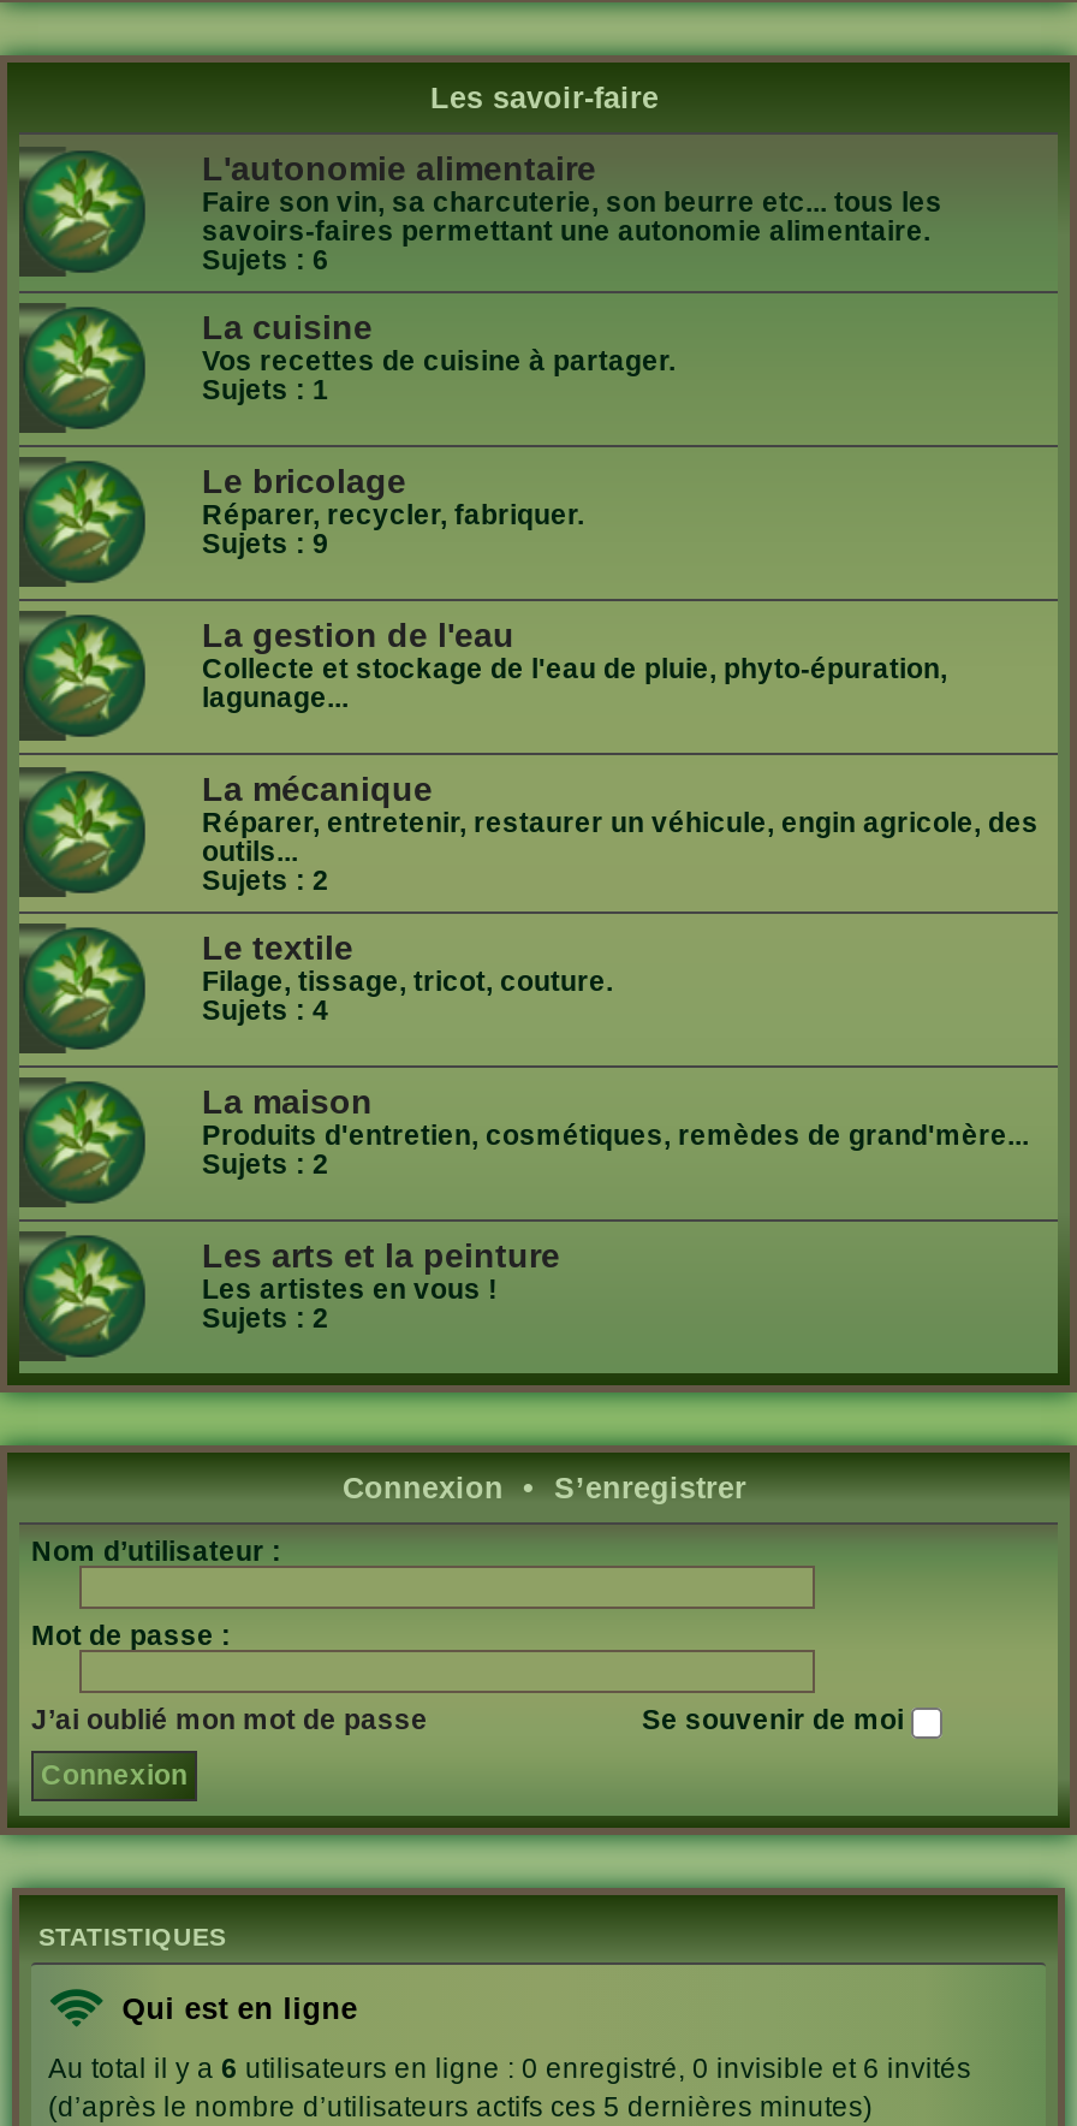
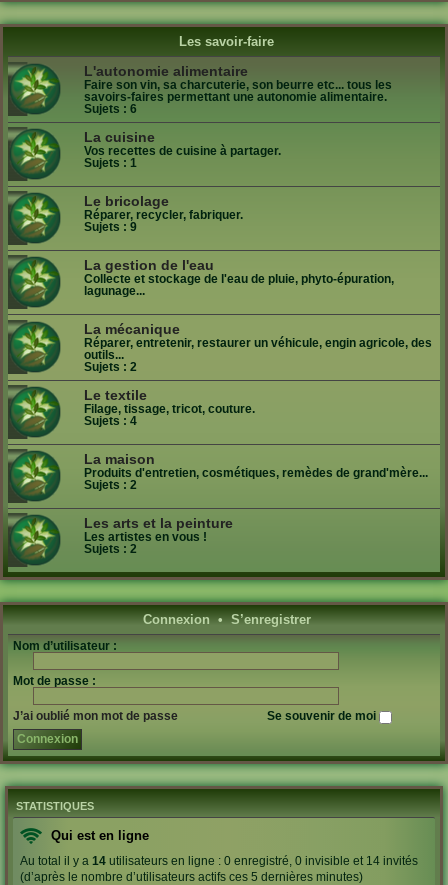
[48,2055,971,2083] Au total il y a 6 utilisateurs en ligne : 0 enregistré, 0 invisible et 6 invités -> [20,855,418,867] Au total il y a 14 utilisateurs en ligne : 0 enregistré, 0 invisible et 14 invités

